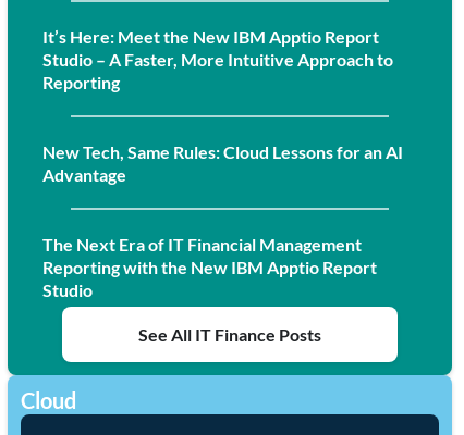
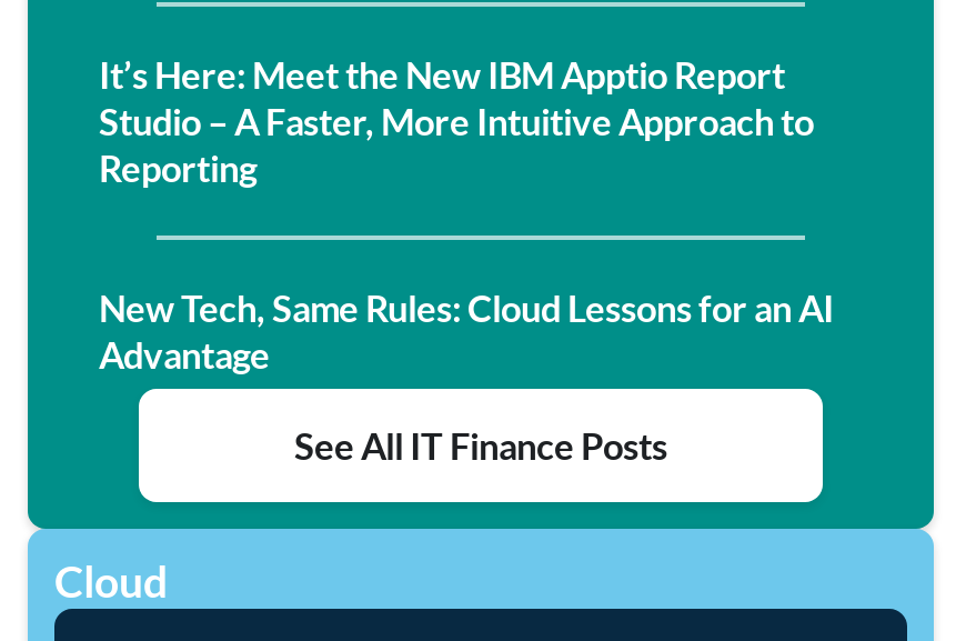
[42,233,377,300] The Next Era of IT Financial Management | Reporting with the New IBM Apptio Report | Studio -> none

